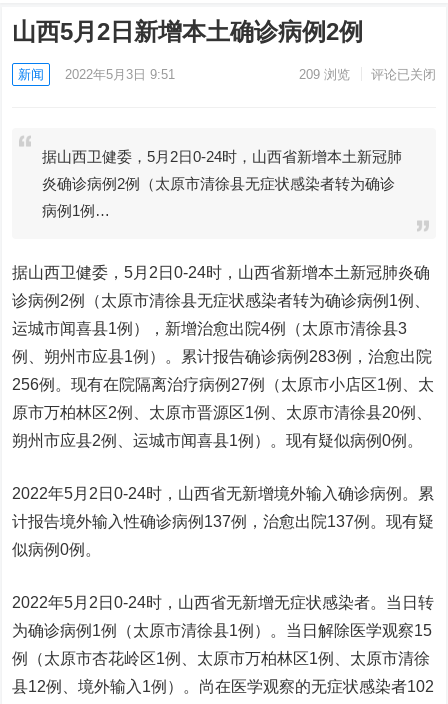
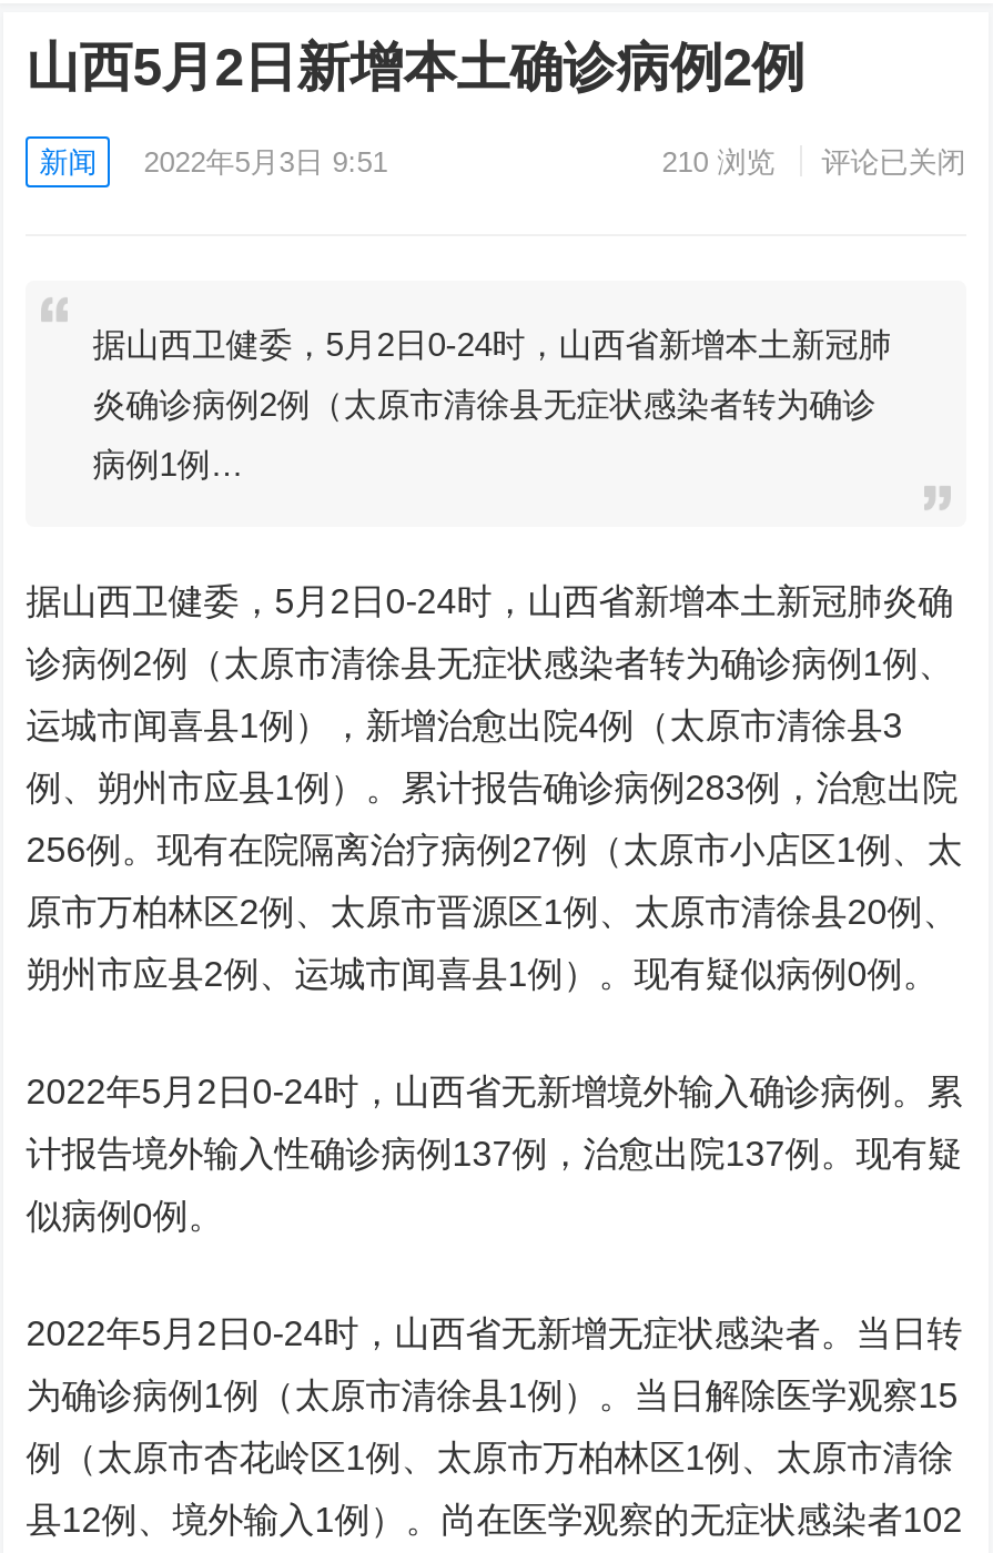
[299,67,436,82] 209浏览 评论已关闭 -> [662,145,966,179] 210浏览 评论已关闭

